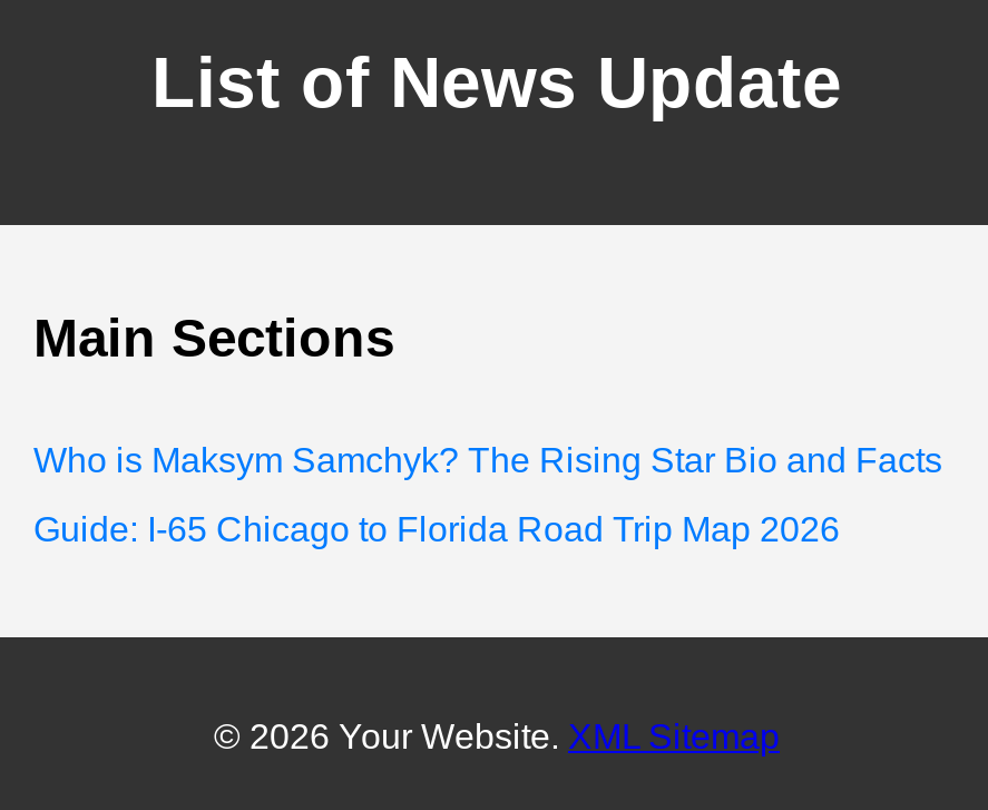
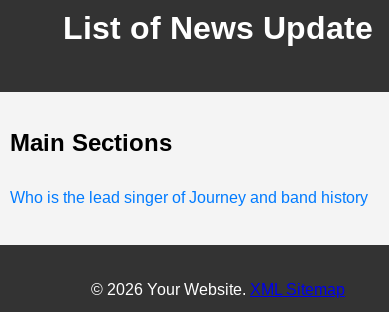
[33,441,942,549] Who is Maksym Samchyk? The Rising Star Bio and Facts | Guide: I-65 Chicago to Florida Road Trip Map 2026 -> [10,189,368,206] Who is the lead singer of Journey and band history

